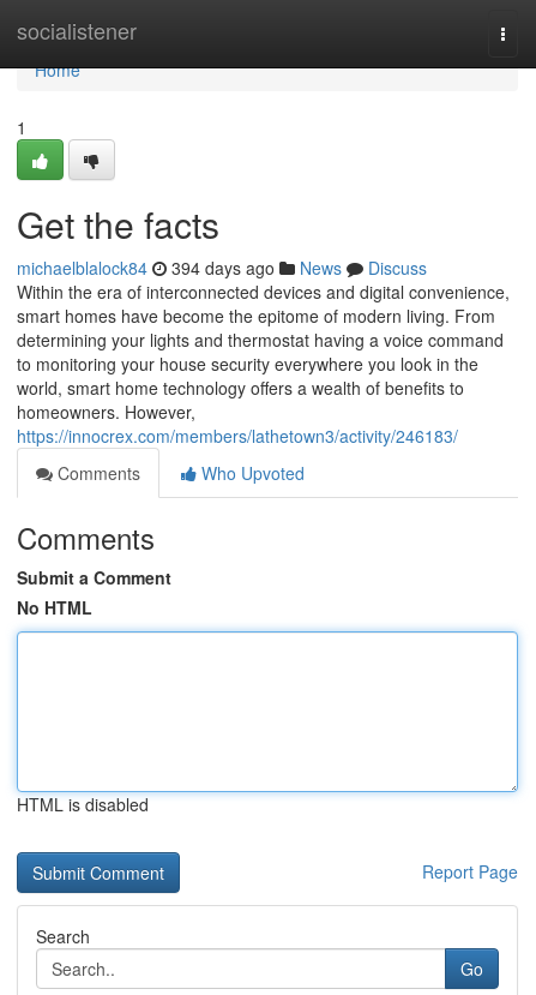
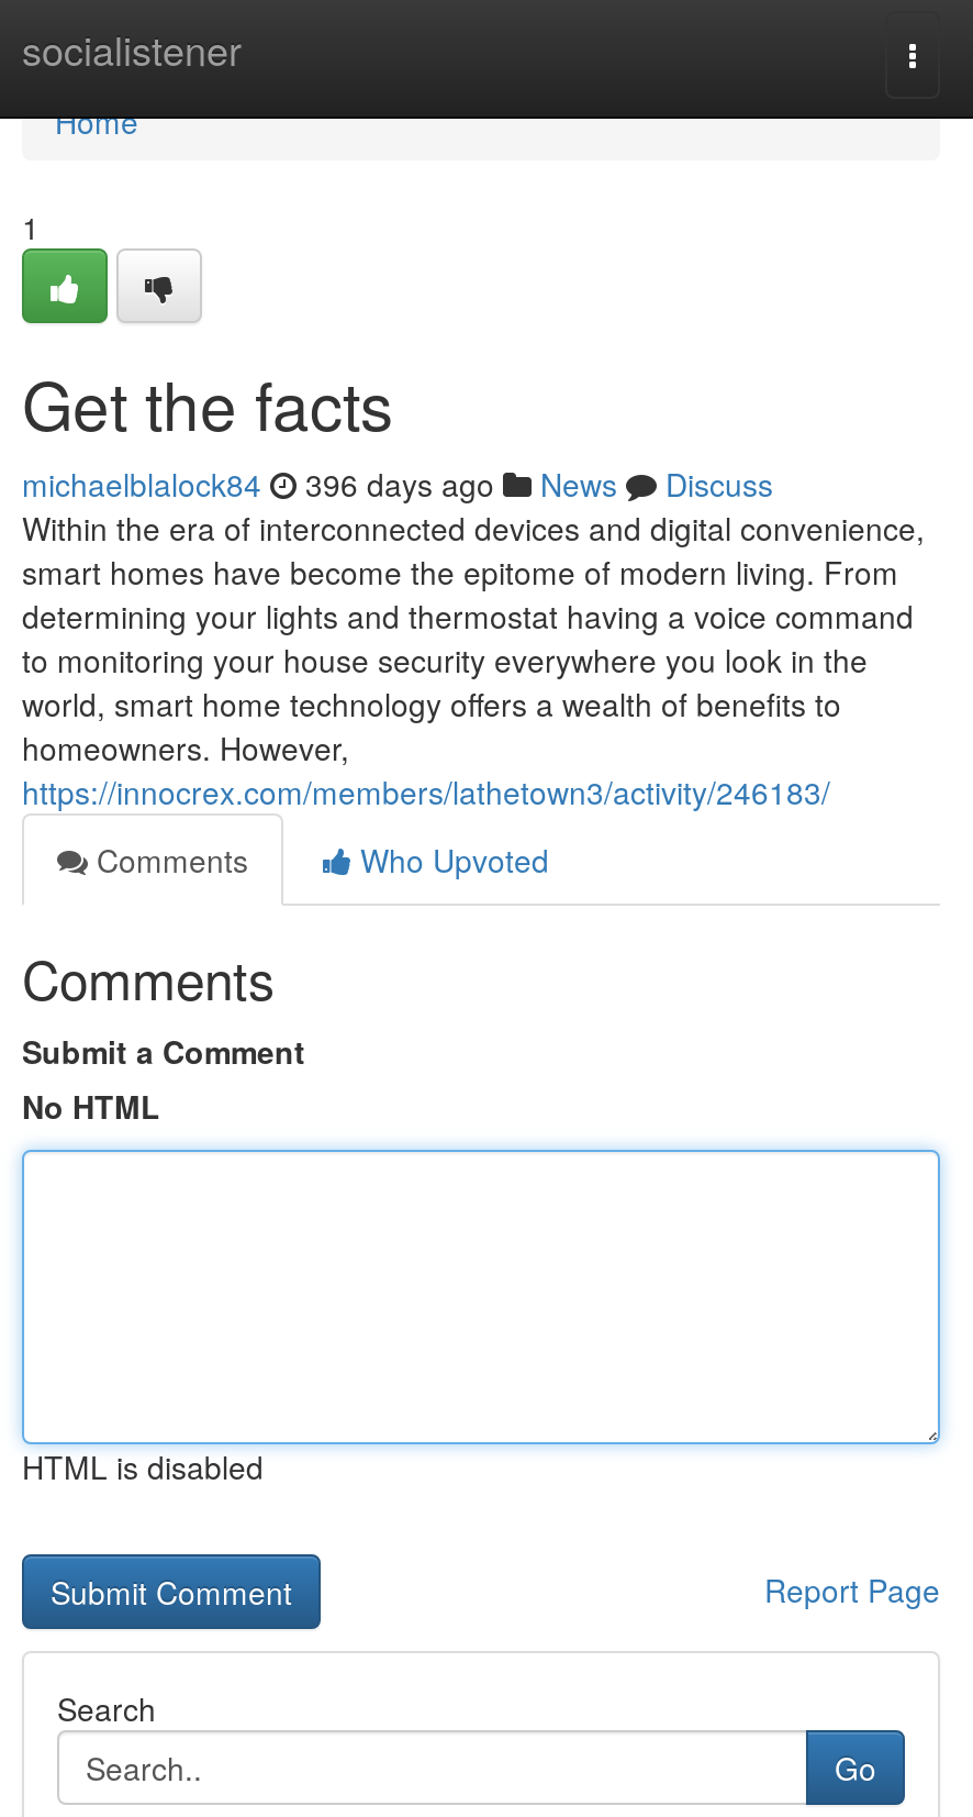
[17,256,427,280] michaelblalock84 394 days ago News Discuss -> [22,462,773,506] michaelblalock84 396 days ago News Discuss

